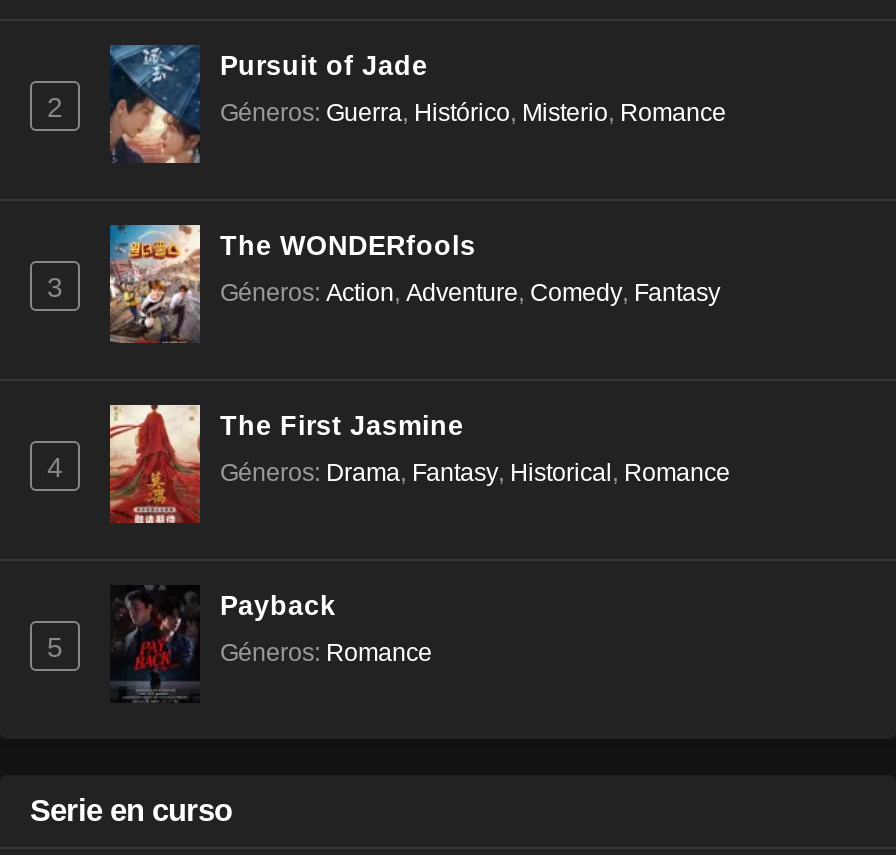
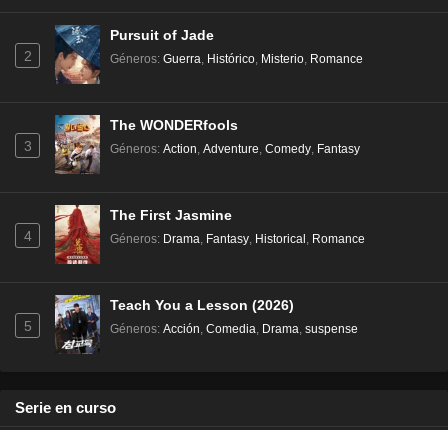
[110,585,336,703] [image] | Payback -> [54,294,294,355] [image] | Teach You a Lesson (2026)
[220,639,432,667] Géneros: Romance -> [110,322,358,336] Géneros: Acción, Comedia, Drama, suspense

